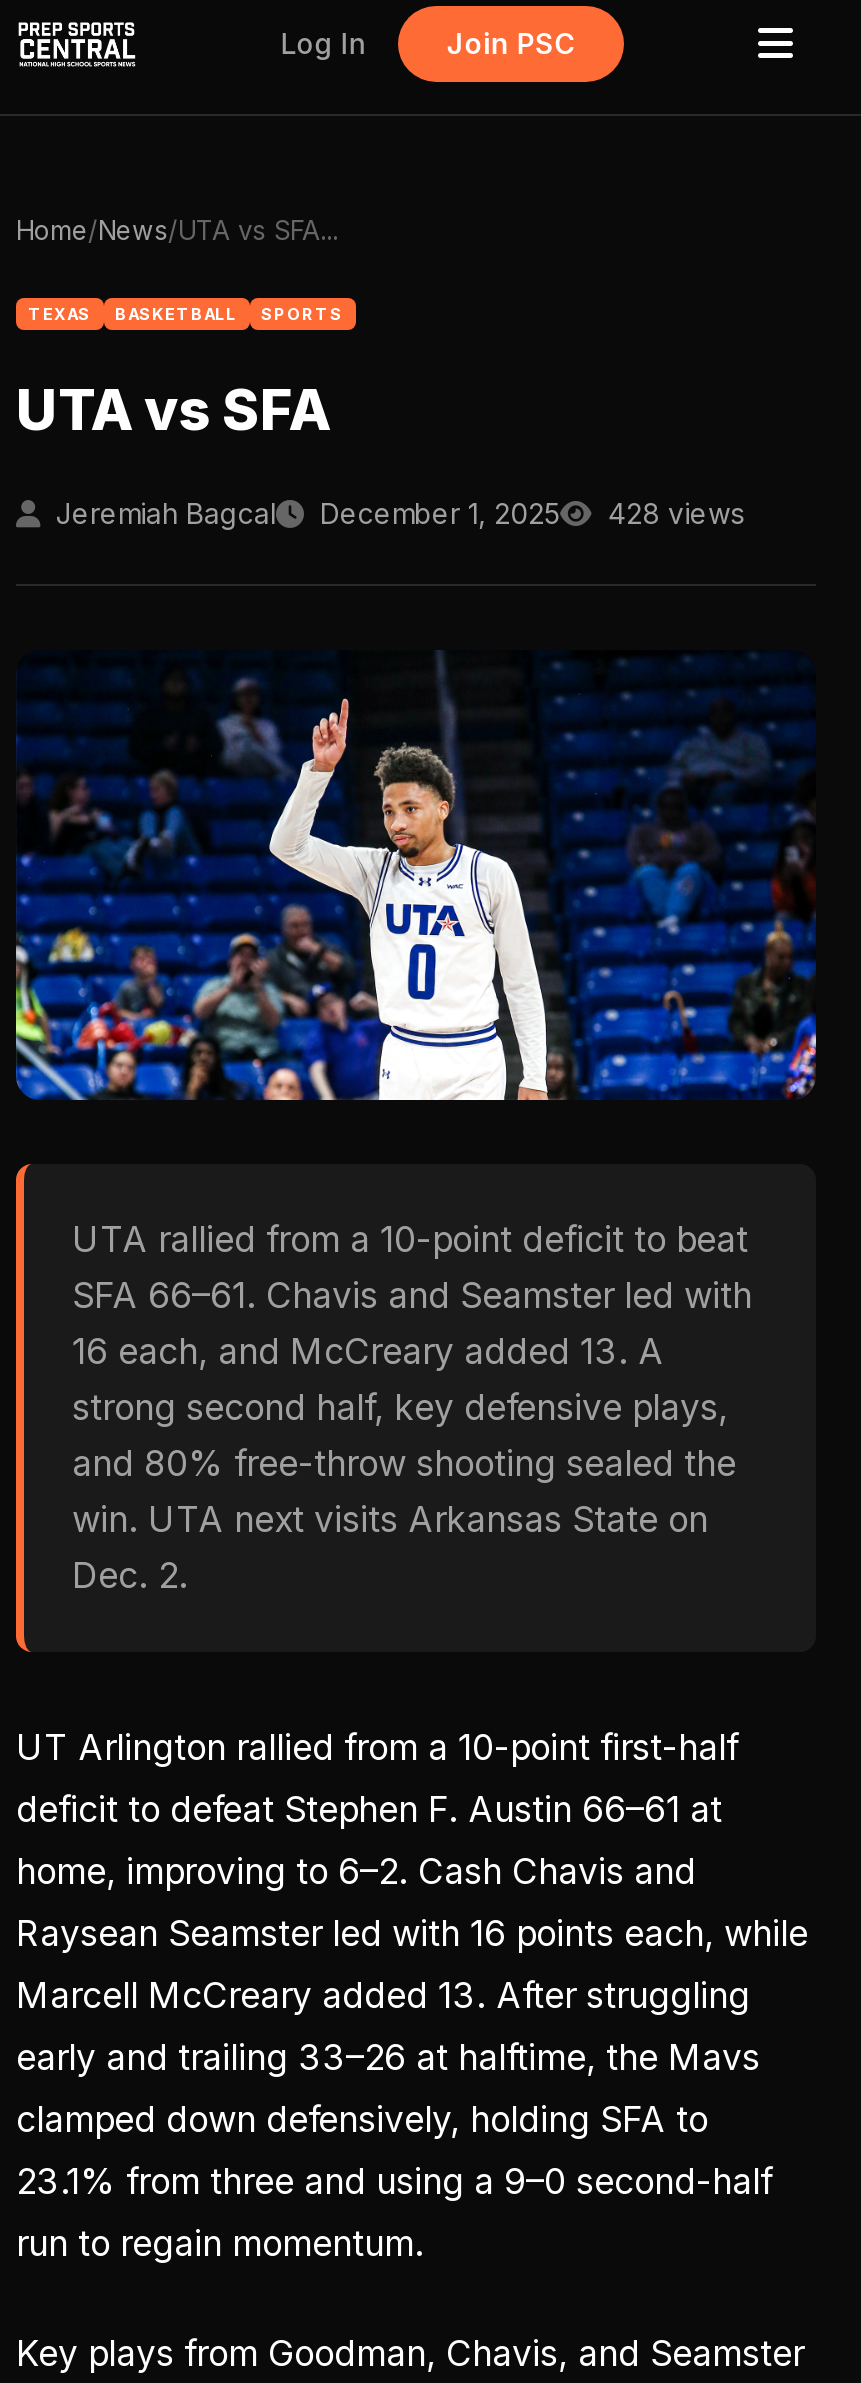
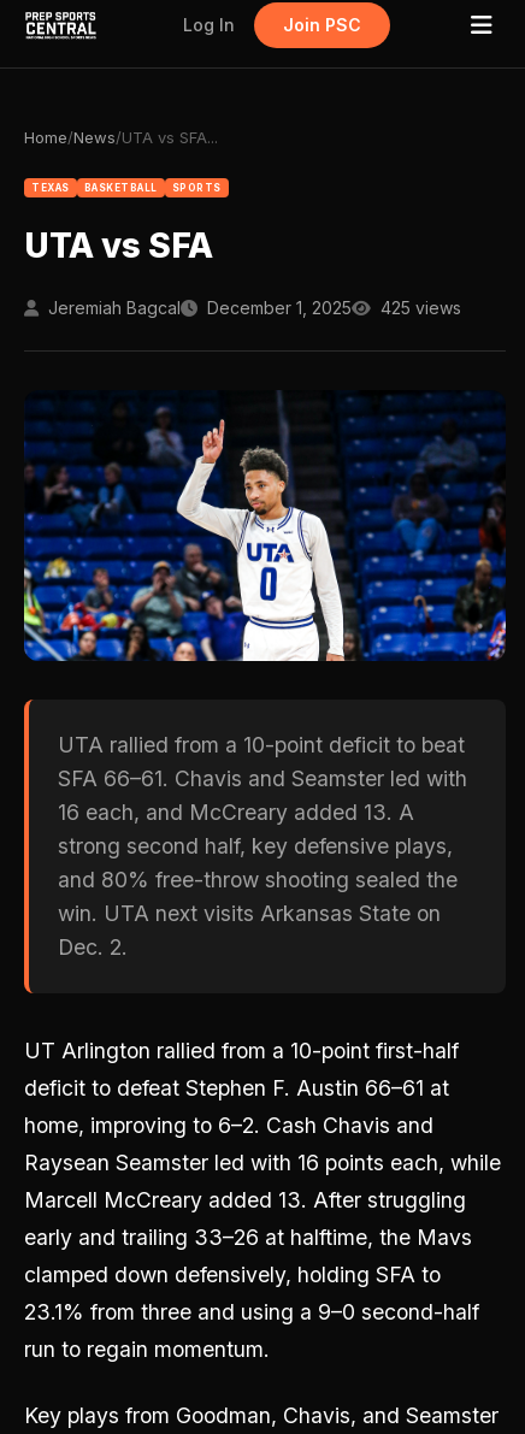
[600,496,744,530] 428 views -> [376,297,461,318] 425 views

